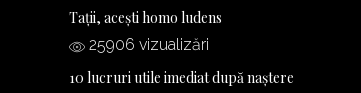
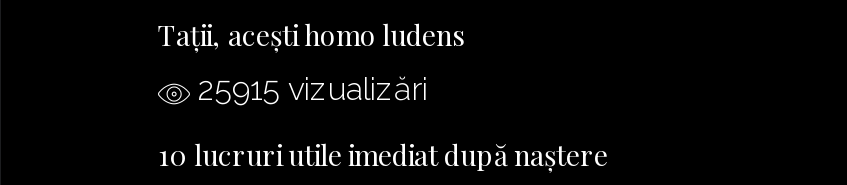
[85,35,209,54] 25906 vizualizări -> [190,70,428,108] 25915 vizualizări

